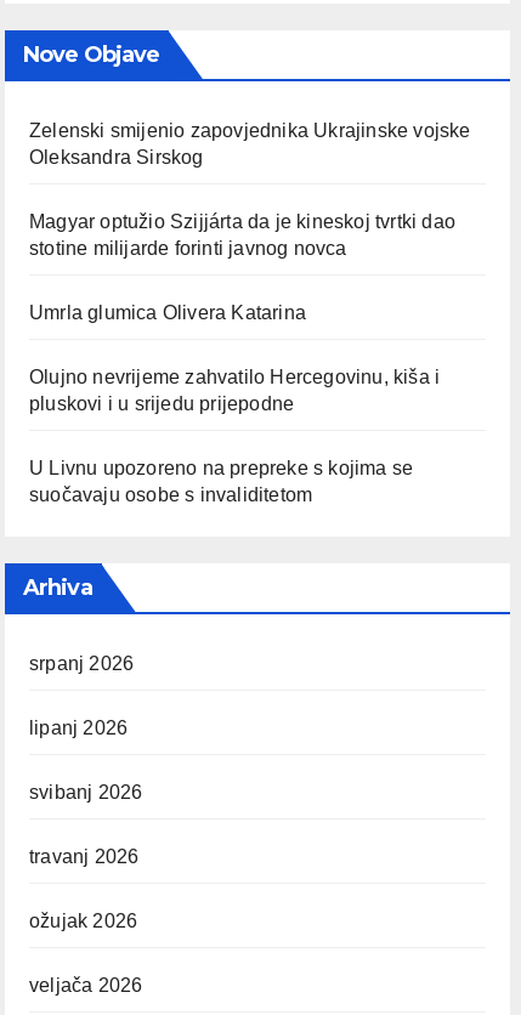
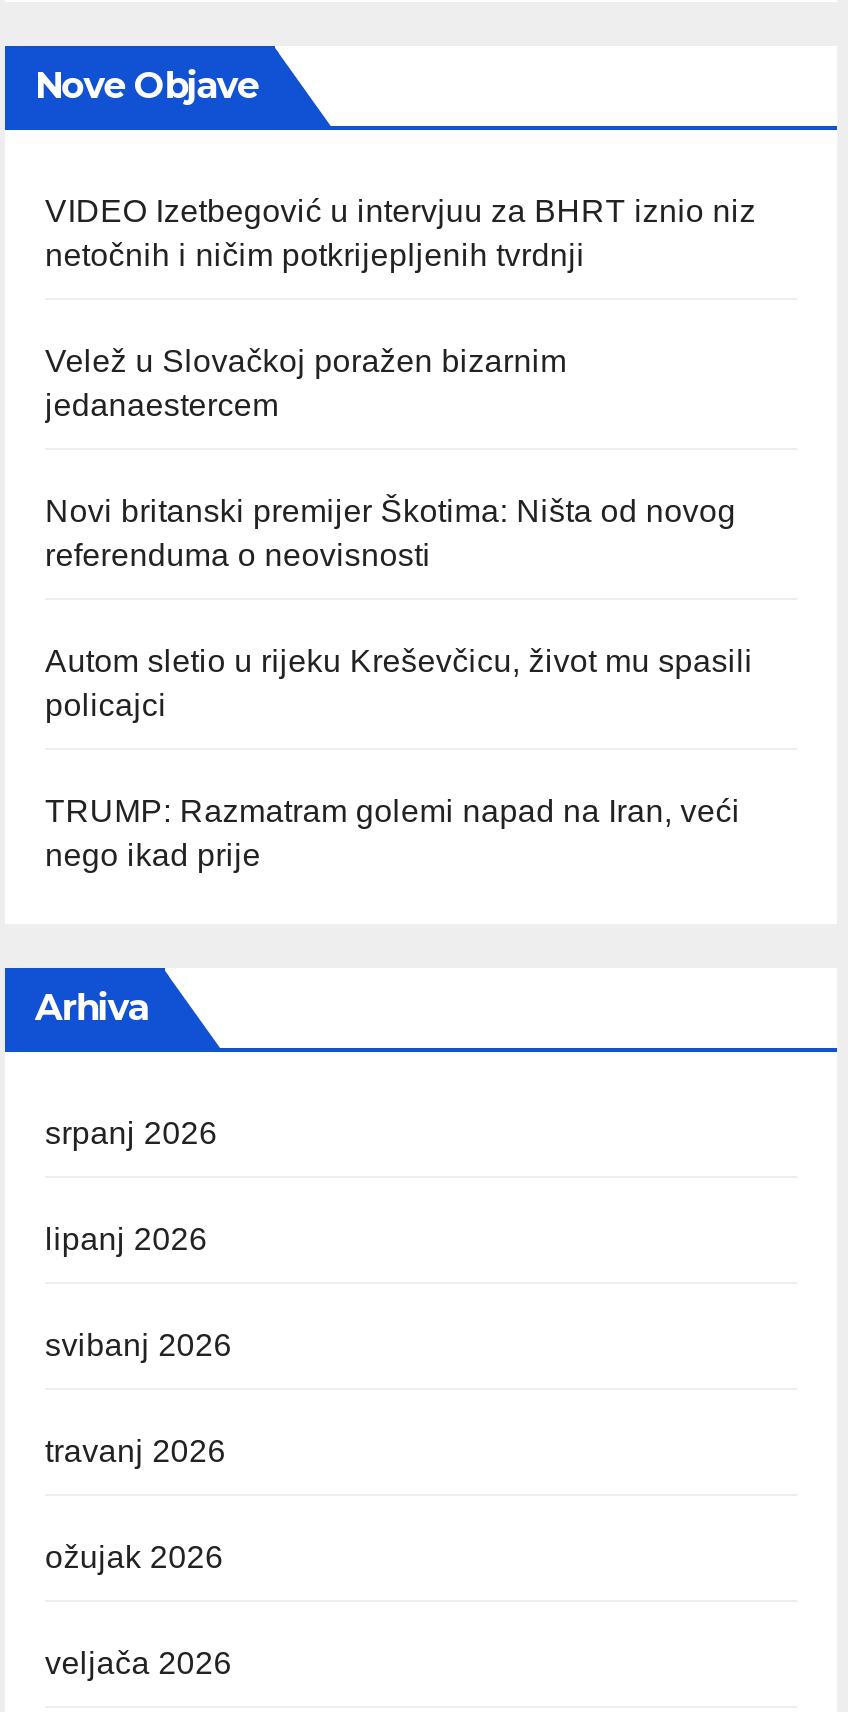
[29,120,471,167] Zelenski smijenio zapovjednika Ukrajinske vojske | Oleksandra Sirskog -> [45,194,756,272] VIDEO Izetbegović u intervjuu za BHRT iznio niz | netočnih i ničim potkrijepljenih tvrdnji
[29,211,455,258] Magyar optužio Szijjárta da je kineskoj tvrtki dao | stotine milijarde forinti javnog novca -> [45,344,567,422] Velež u Slovačkoj poražen bizarnim | jedanaestercem
[29,302,306,323] Umrla glumica Olivera Katarina -> [45,494,736,572] Novi britanski premijer Škotima: Ništa od novog | referenduma o neovisnosti
[29,366,440,414] Olujno nevrijeme zahvatilo Hercegovinu, kiša i | pluskovi i u srijedu prijepodne -> [45,644,753,722] Autom sletio u rijeku Kreševčicu, život mu spasili | policajci
[29,457,413,505] U Livnu upozoreno na prepreke s kojima se | suočavaju osobe s invaliditetom -> [45,794,740,872] TRUMP: Razmatram golemi napad na Iran, veći | nego ikad prije

